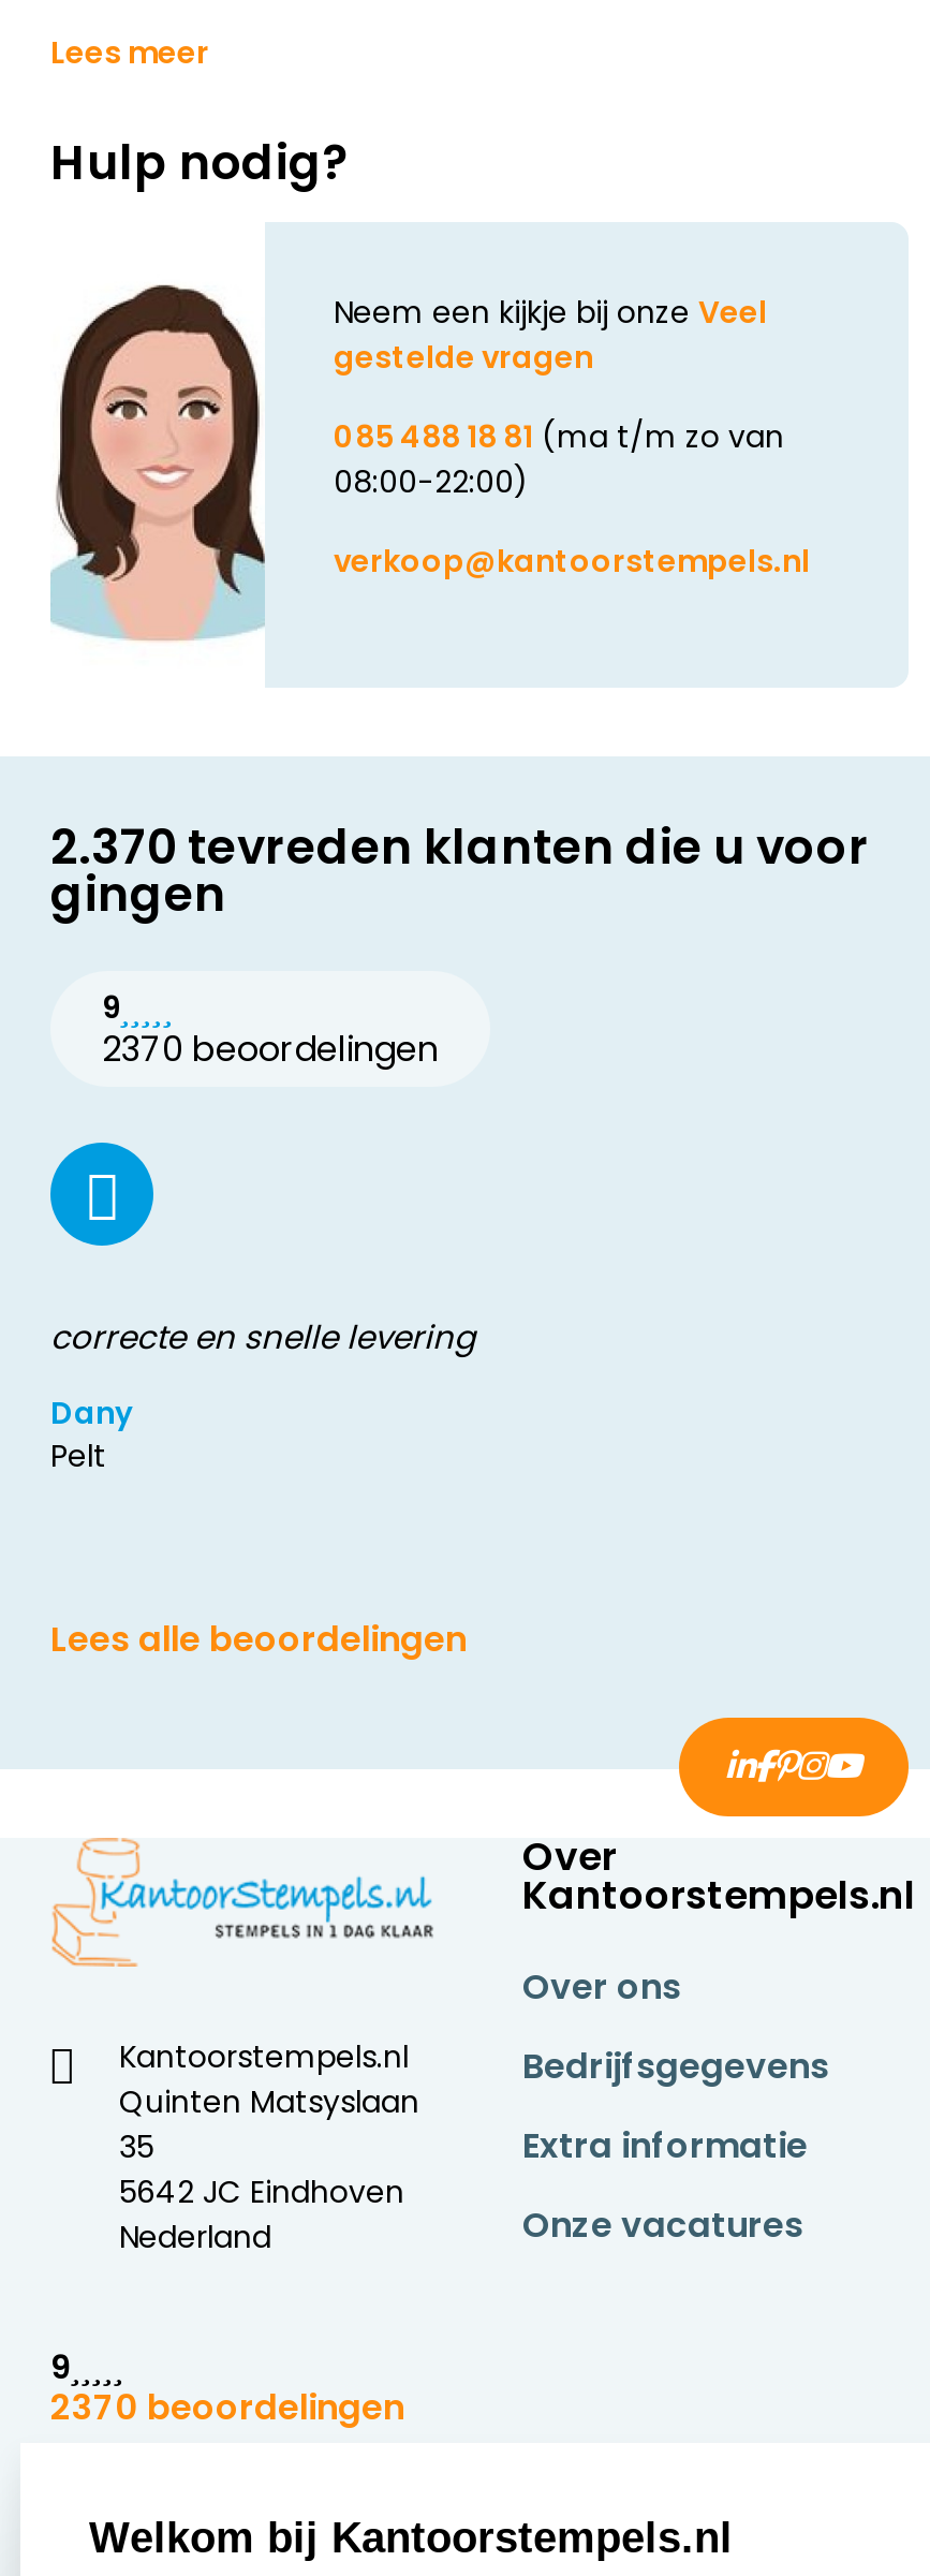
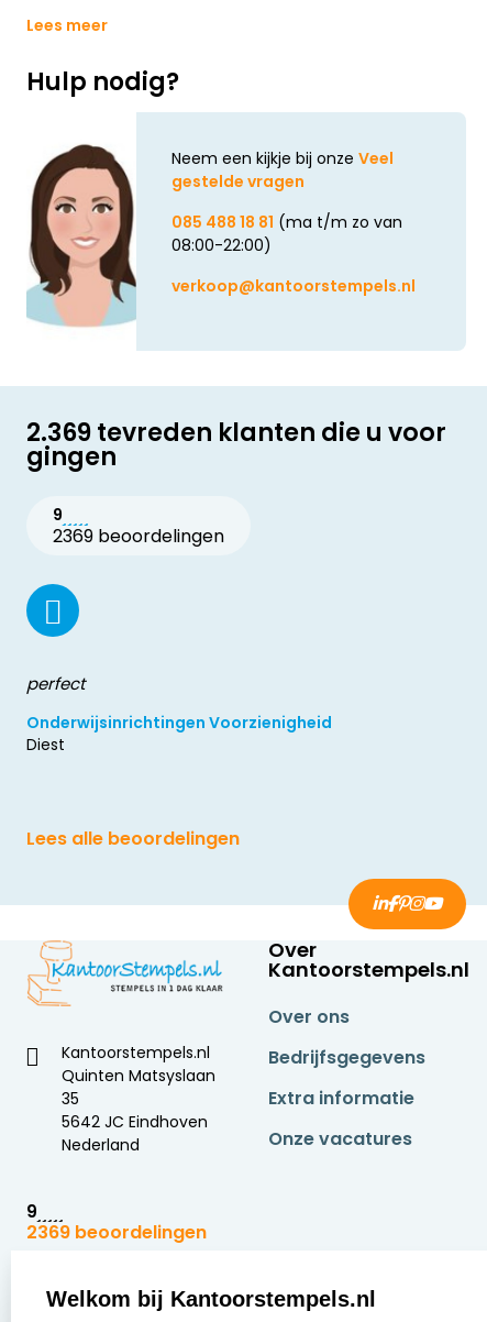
[50,815,870,881] 2.370 tevreden klanten die u voor -> [26,416,446,450] 2.369 tevreden klanten die u voor
[102,1025,439,1074] 2370 beoordelingen -> [53,524,224,549] 2369 beoordelingen
[50,1315,475,1360] correcte en snelle levering -> [26,672,85,695] perfect
[50,1392,132,1478] Dany | Pelt -> [26,712,332,756] Onderwijsinrichtingen Voorzienigheid | Diest
[50,2383,404,2432] 2370 beoordelingen -> [26,1220,207,1245] 2369 beoordelingen

